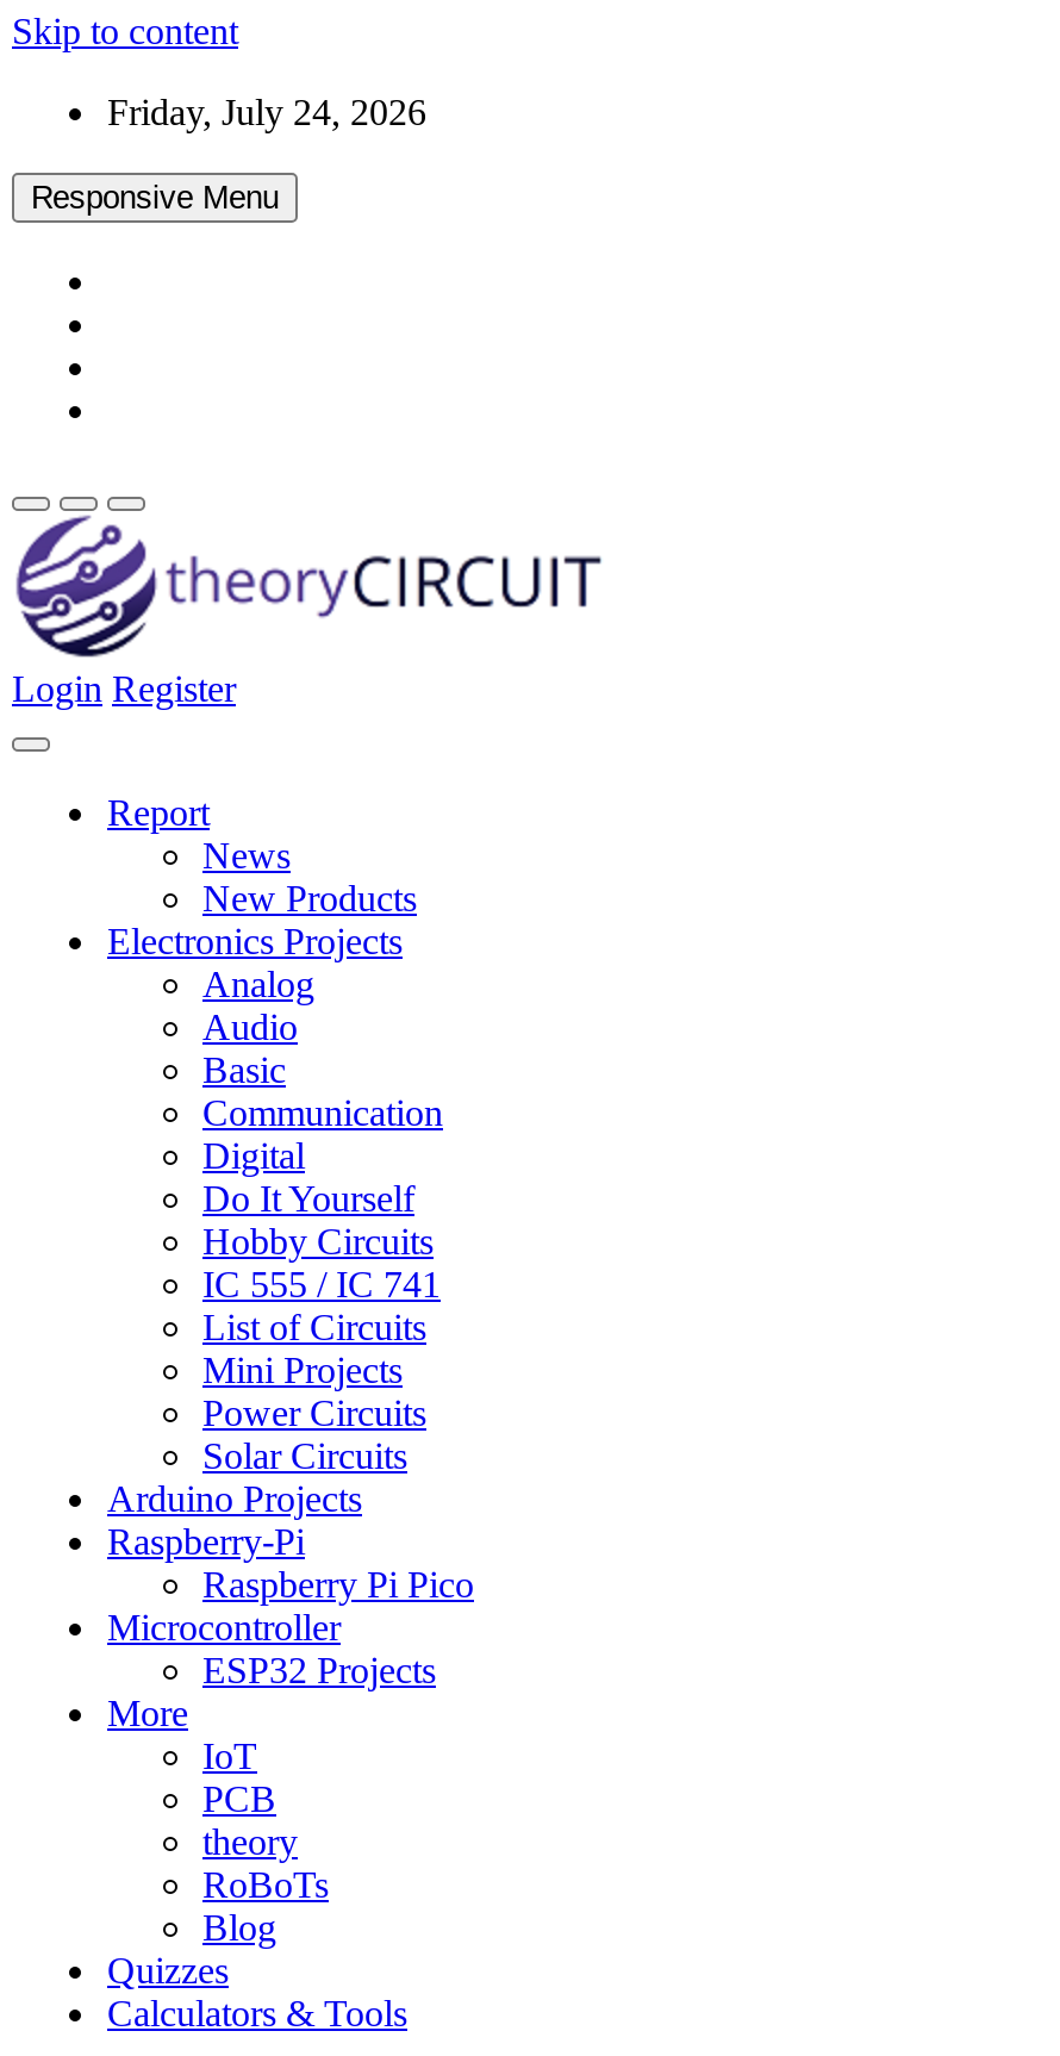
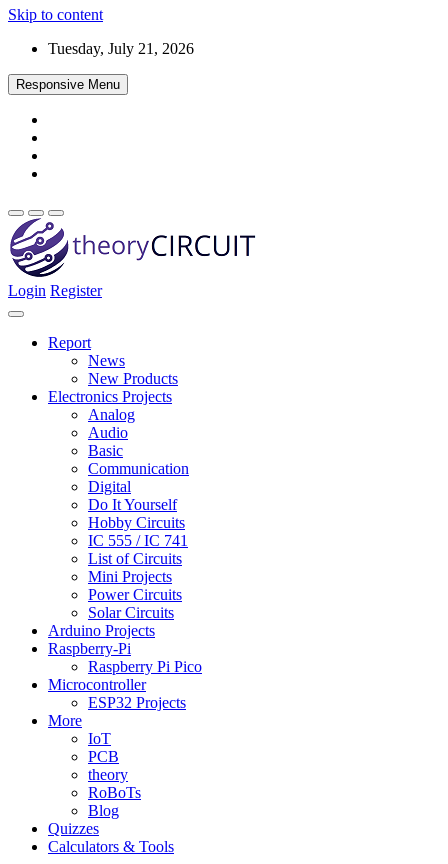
[107,92,426,132] Friday, July 24, 2026 -> [48,40,194,57] Tuesday, July 21, 2026

